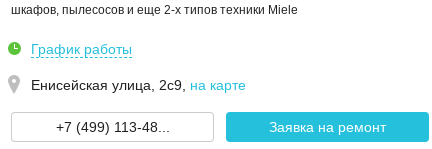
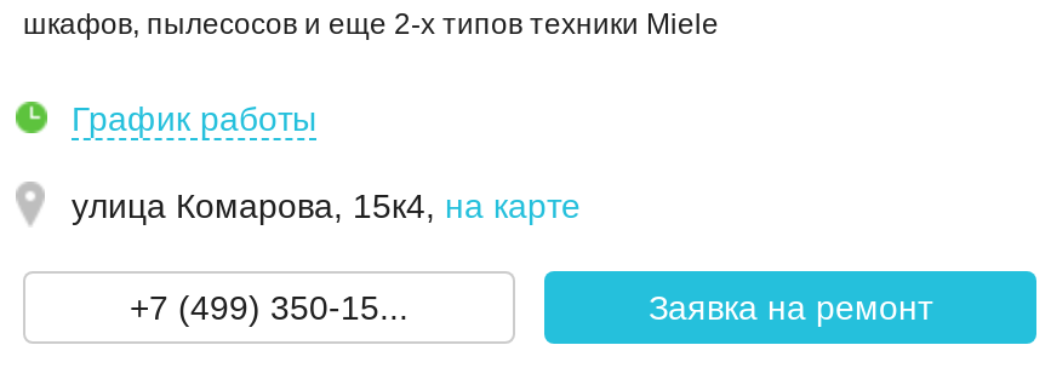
[31,77,246,93] Енисейская улица, 2с9, на карте -> [72,186,581,225] улица Комарова, 15к4, на карте
[55,119,169,135] +7 (499) 113-48... -> [130,288,409,327] +7 (499) 350-15...

